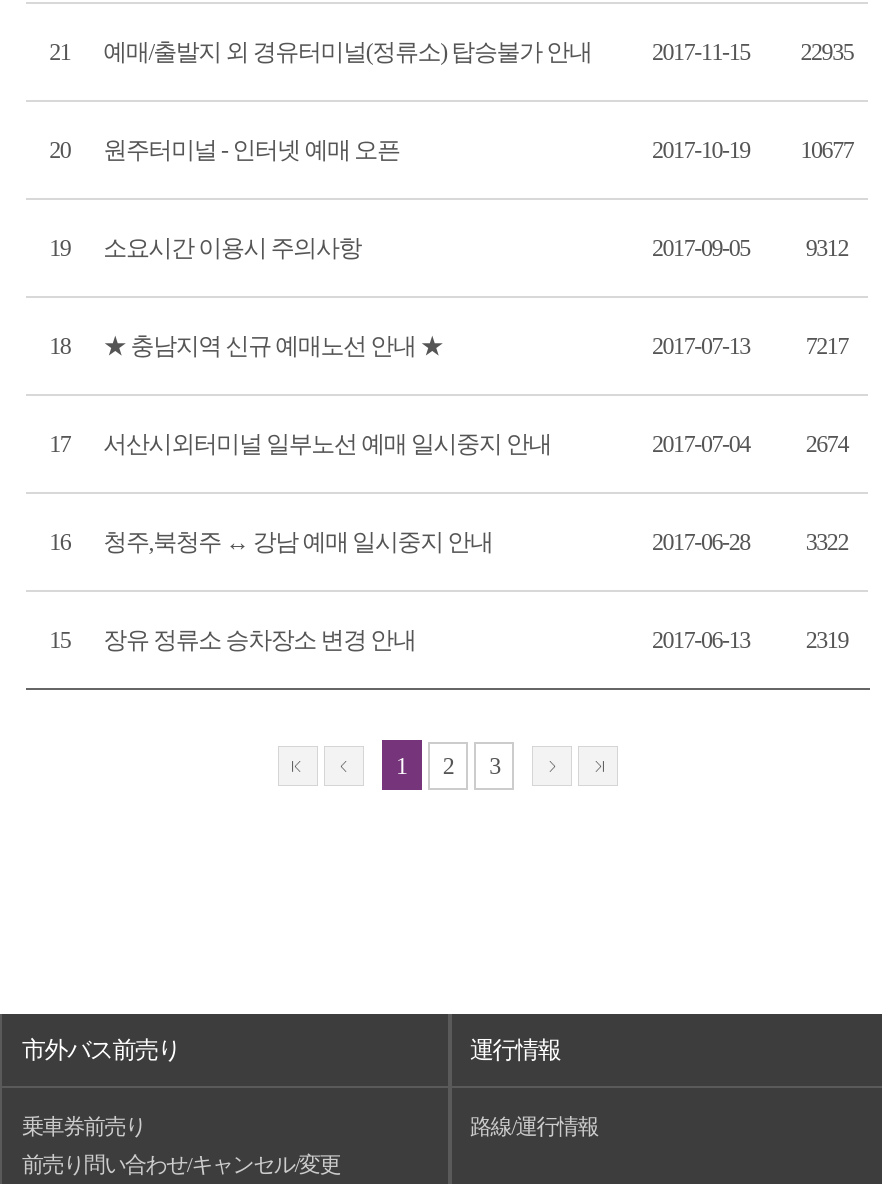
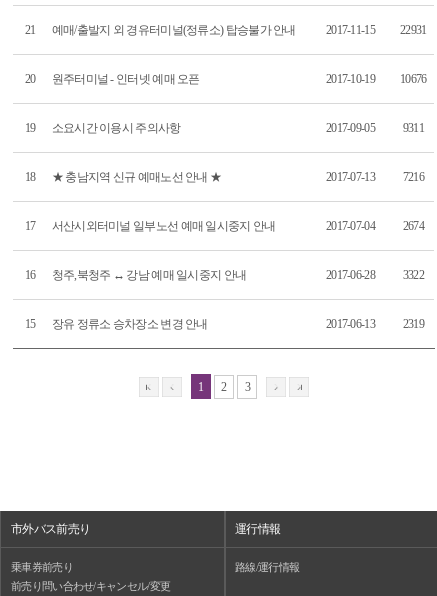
[652,38,853,66] 2017-11-15 22935 -> [326,23,427,37] 2017-11-15 22931
[652,136,853,164] 2017-10-19 10677 -> [326,72,427,86] 2017-10-19 10676
[652,234,848,262] 2017-09-05 9312 -> [326,121,424,135] 2017-09-05 9311
[652,332,848,360] 2017-07-13 7217 -> [326,170,424,184] 2017-07-13 7216

